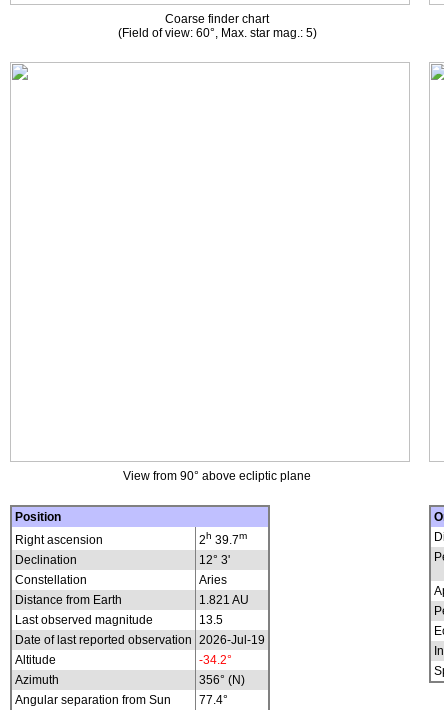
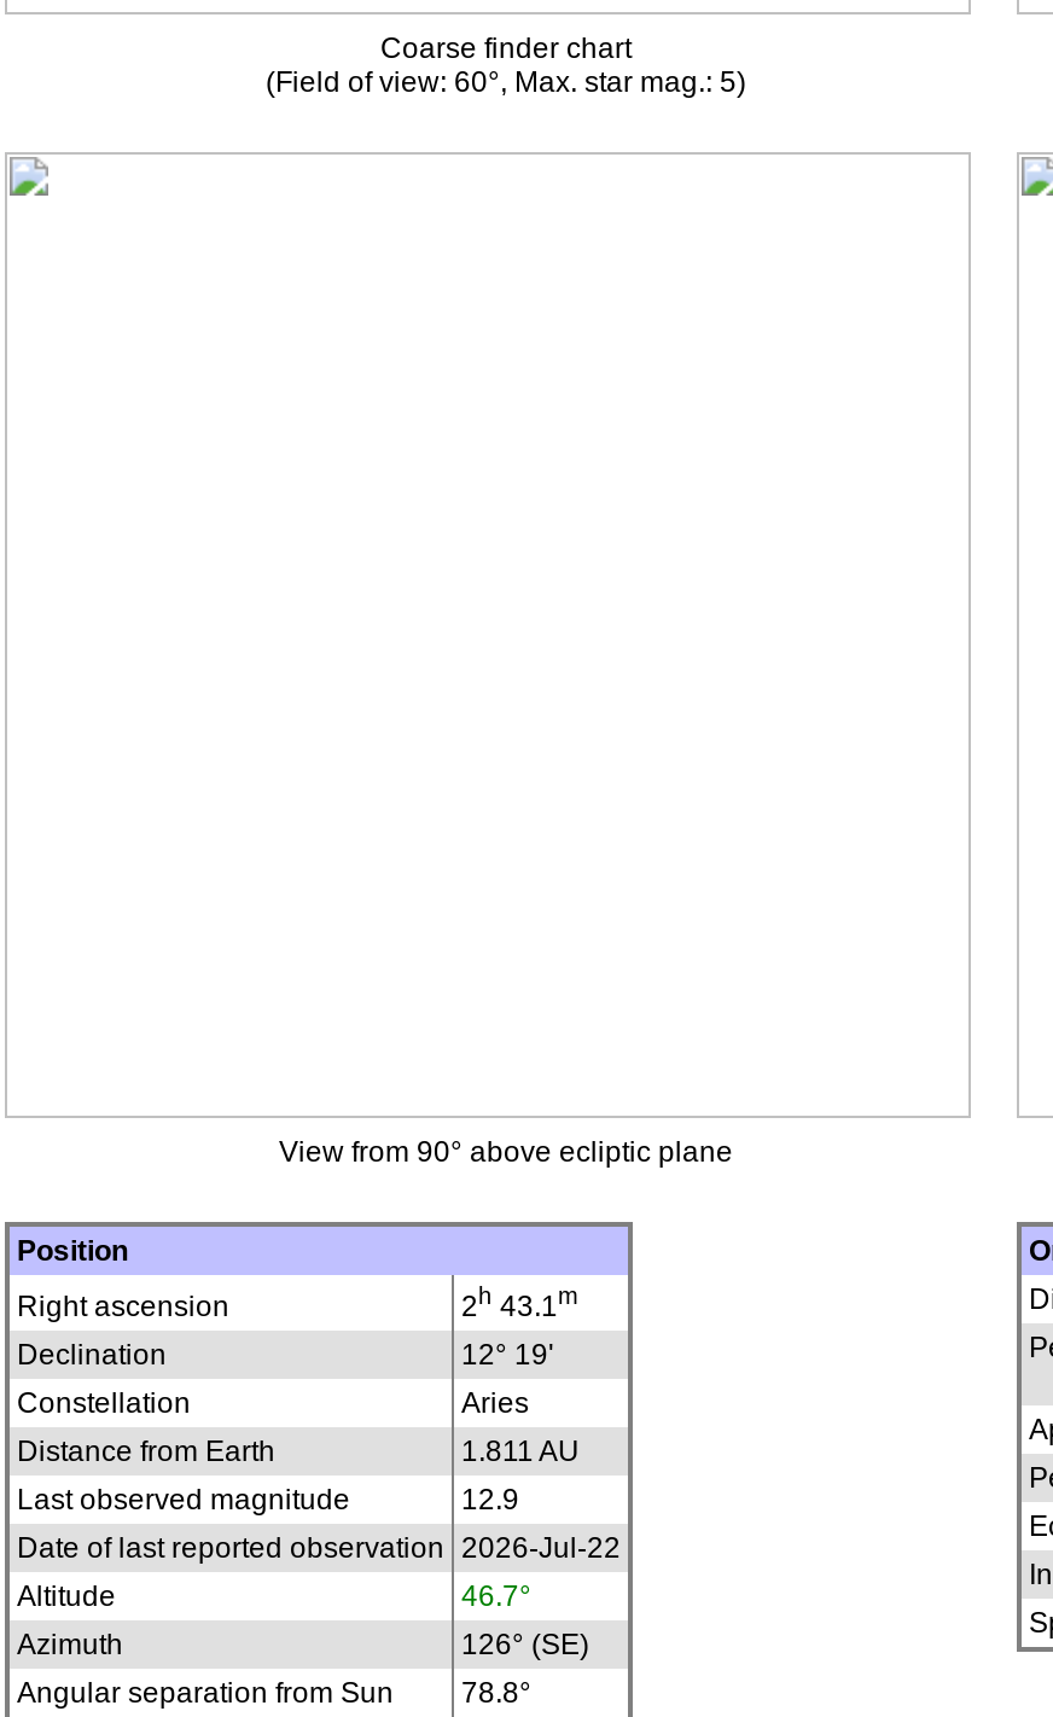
[199,530,247,547] 2h 39.7m -> [461,1282,577,1323] 2h 43.1m
[199,553,230,567] 12° 3' -> [461,1338,553,1372] 12° 19'
[199,593,249,607] 1.821 AU -> [461,1434,580,1468] 1.811 AU
[199,613,223,627] 13.5 -> [461,1483,519,1517] 12.9
[15,633,265,647] Date of last reported observation 2026-Jul-19 -> [17,1531,621,1565] Date of last reported observation 2026-Jul-22
[199,653,232,667] -34.2° -> [461,1579,531,1613] 46.7°
[199,673,245,687] 356° (N) -> [461,1628,589,1661] 126° (SE)
[15,693,228,707] Angular separation from Sun 77.4° -> [17,1676,531,1710] Angular separation from Sun 78.8°

